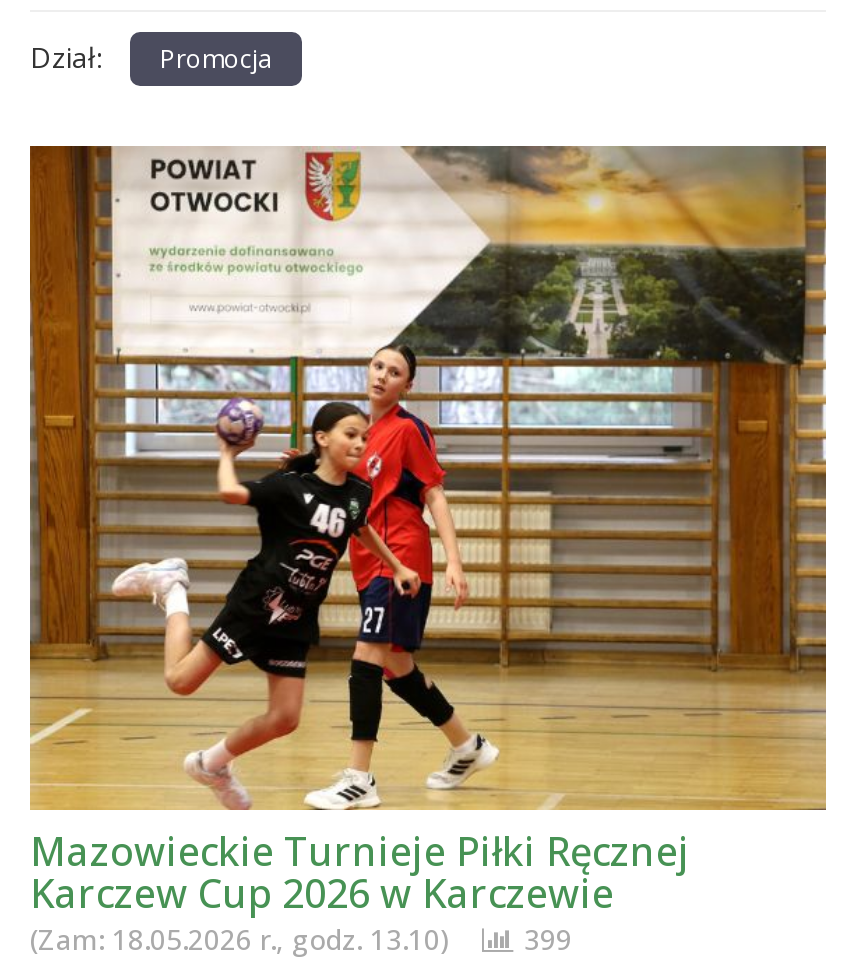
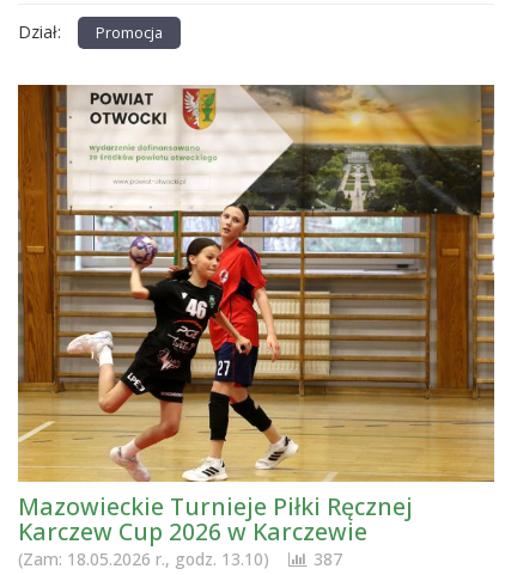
[30,919,572,957] (Zam: 18.05.2026 r., godz. 13.10) 399 -> [18,547,342,570] (Zam: 18.05.2026 r., godz. 13.10) 387

